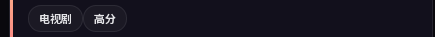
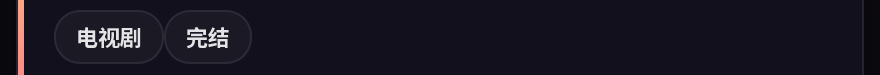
[94,10,116,26] 高分 -> [186,21,230,53] 完结

